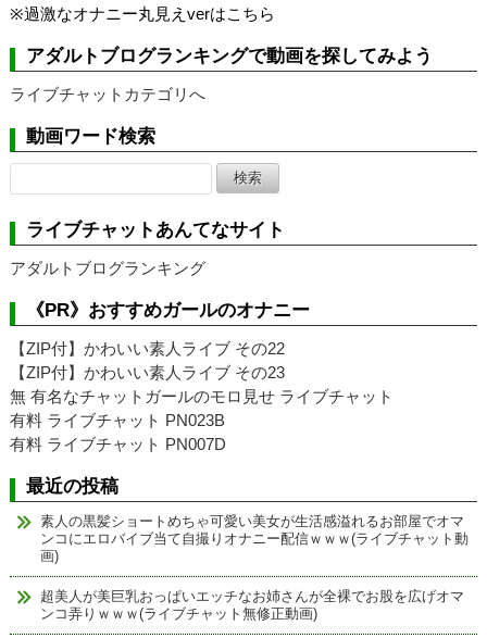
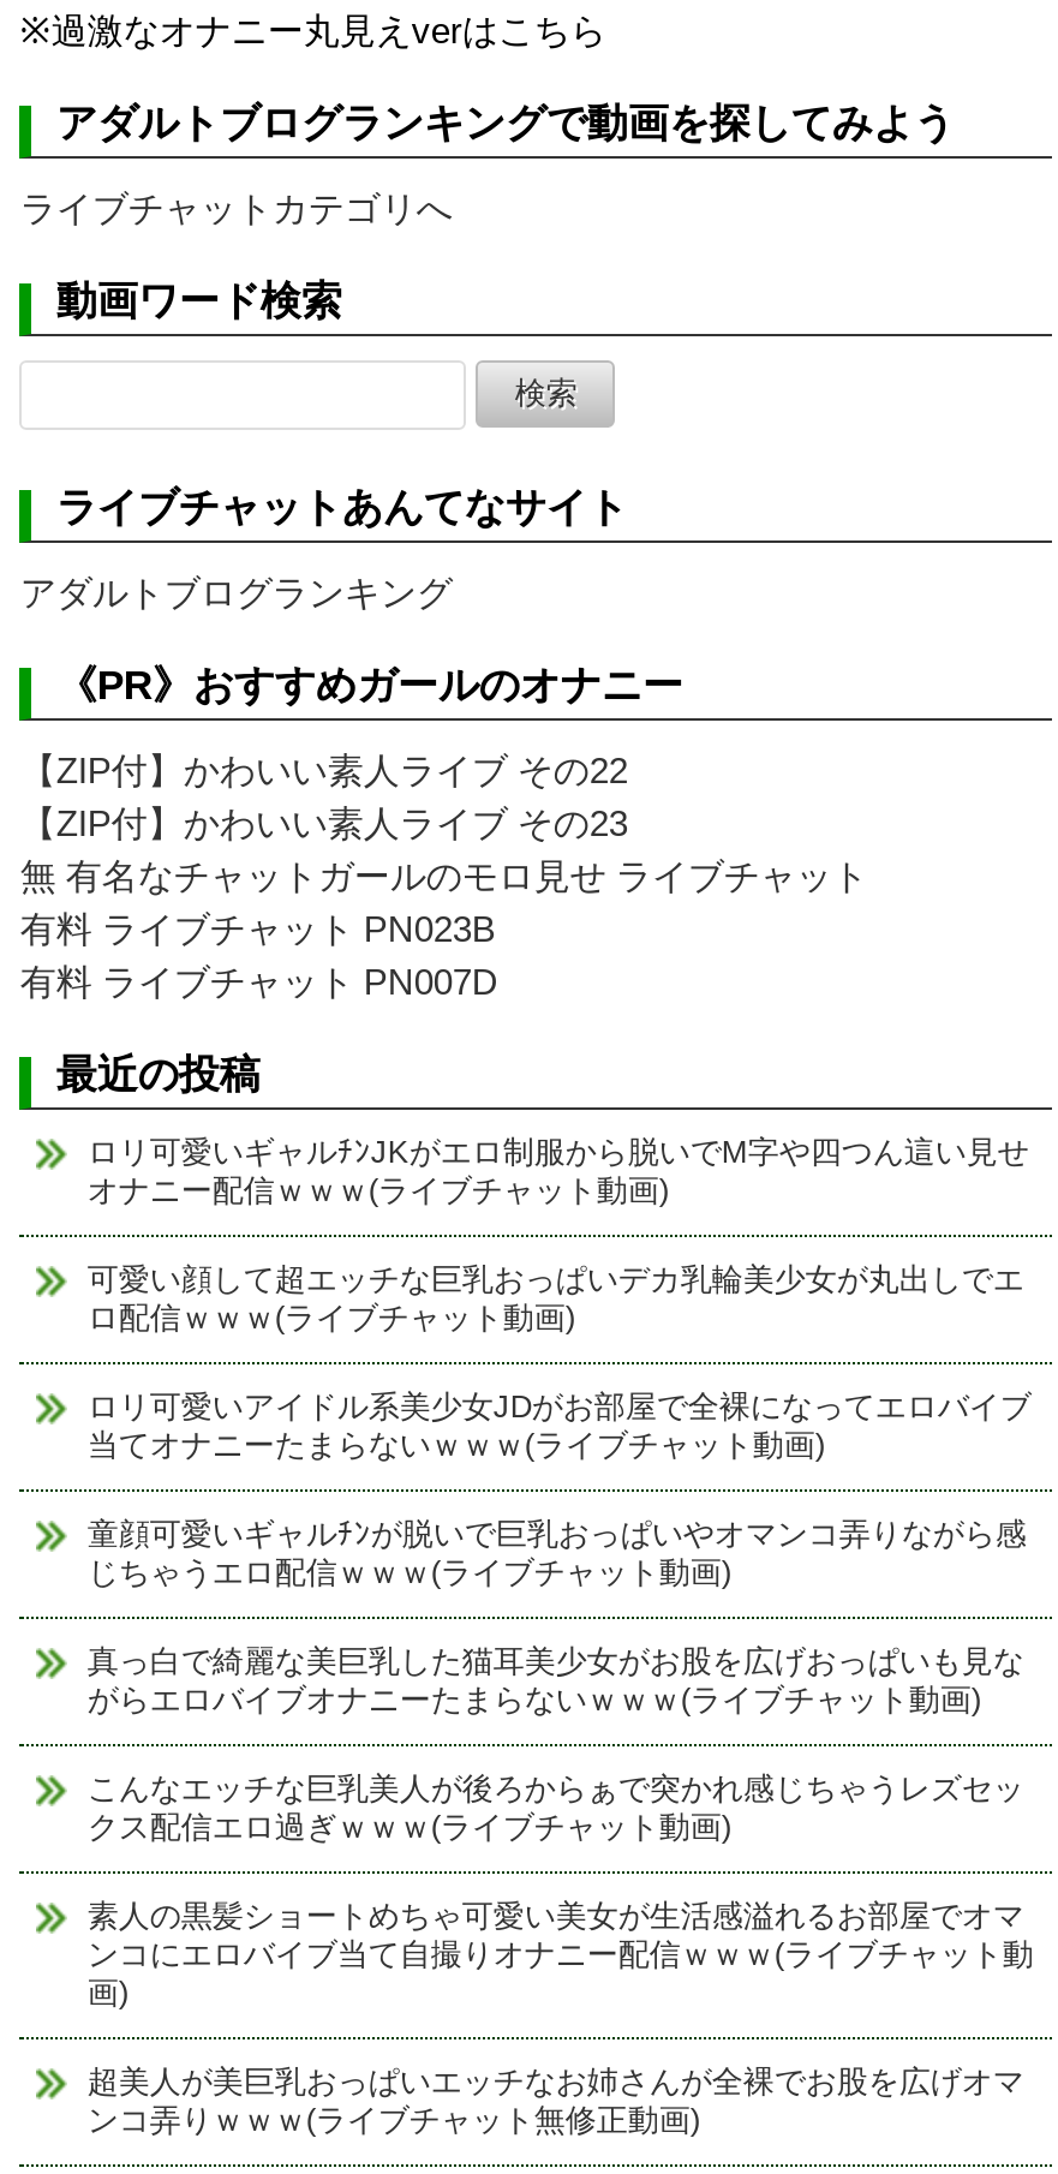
none -> [87,1133,1031,1844] ロリ可愛いギャルﾁﾝJKがエロ制服から脱いでM字や四つん這い見せ | オナニー配信ｗｗｗ(ライブチャット動画) | 可愛い顔して超エッチな巨乳おっぱいデカ乳輪美少女が丸出しでエ | ロ配信ｗｗｗ(ライブチャット動画) | ロリ可愛いアイドル系美少女JDがお部屋で全裸になってエロバイブ | 当てオナニーたまらないｗｗｗ(ライブチャット動画) | 童顔可愛いギャルﾁﾝが脱いで巨乳おっぱいやオマンコ弄りながら感 | じちゃうエロ配信ｗｗｗ(ライブチャット動画) | 真っ白で綺麗な美巨乳した猫耳美少女がお股を広げおっぱいも見な | がらエロバイブオナニーたまらないｗｗｗ(ライブチャット動画) | こんなエッチな巨乳美人が後ろからぁで突かれ感じちゃうレズセッ | クス配信エロ過ぎｗｗｗ(ライブチャット動画)

